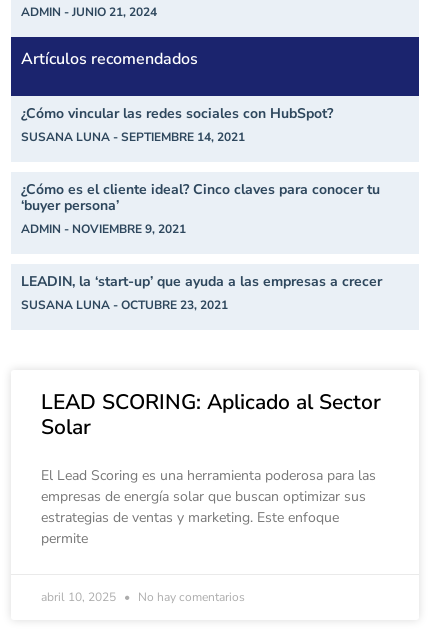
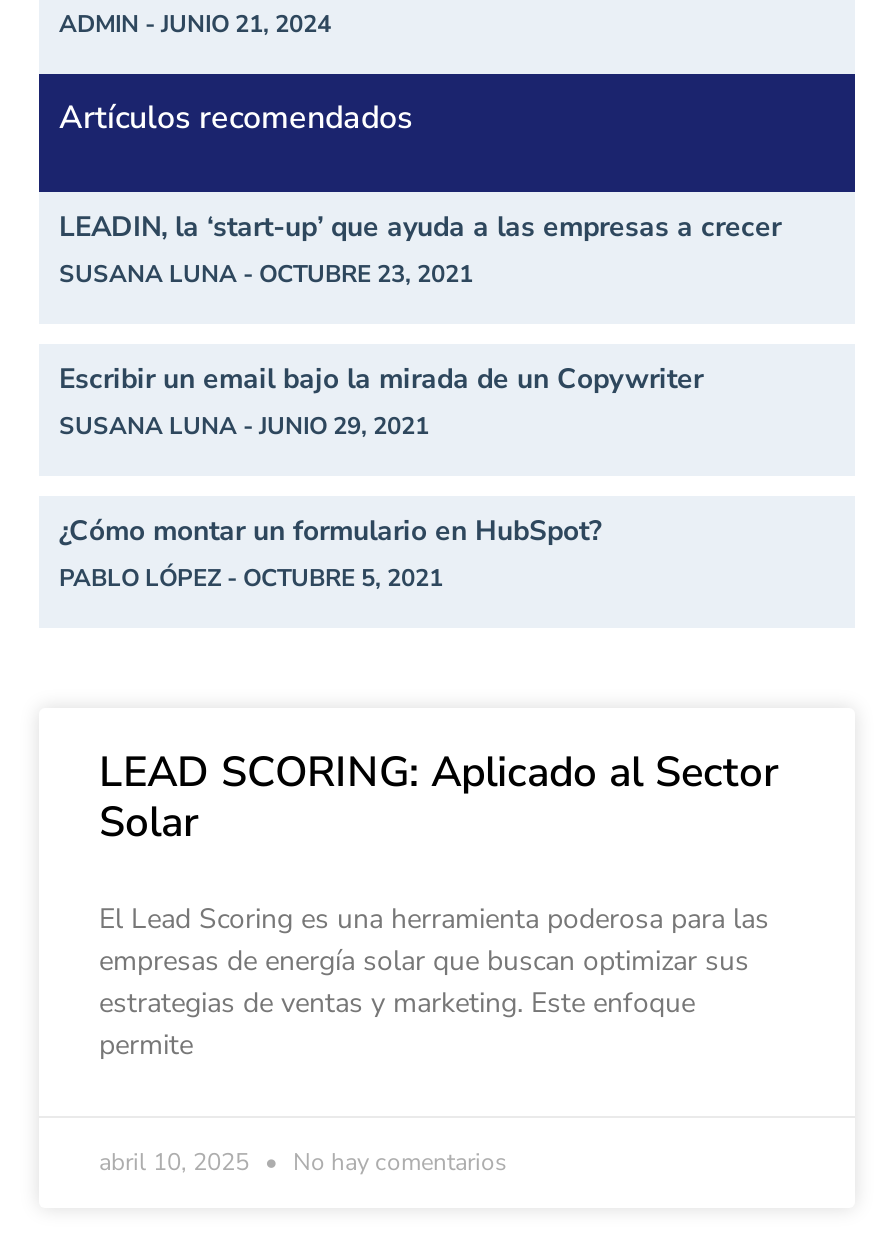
[21,104,380,237] ¿Cómo vincular las redes sociales con HubSpot? | SUSANA LUNA SEPTIEMBRE 14, 2021 | ¿Cómo es el cliente ideal? Cinco claves para conocer tu | ‘buyer persona’ | ADMIN NOVIEMBRE 9, 2021 -> none
moved [21,272,382,313] -> [59,208,781,290]: LEADIN, la ‘start-up’ que ayuda a las empresas a crecer | SUSANA LUNA OCTUBRE 23, 2021
none -> [59,360,703,594] Escribir un email bajo la mirada de un Copywriter | SUSANA LUNA JUNIO 29, 2021 | ¿Cómo montar un formulario en HubSpot? | PABLO LÓPEZ OCTUBRE 5, 2021

